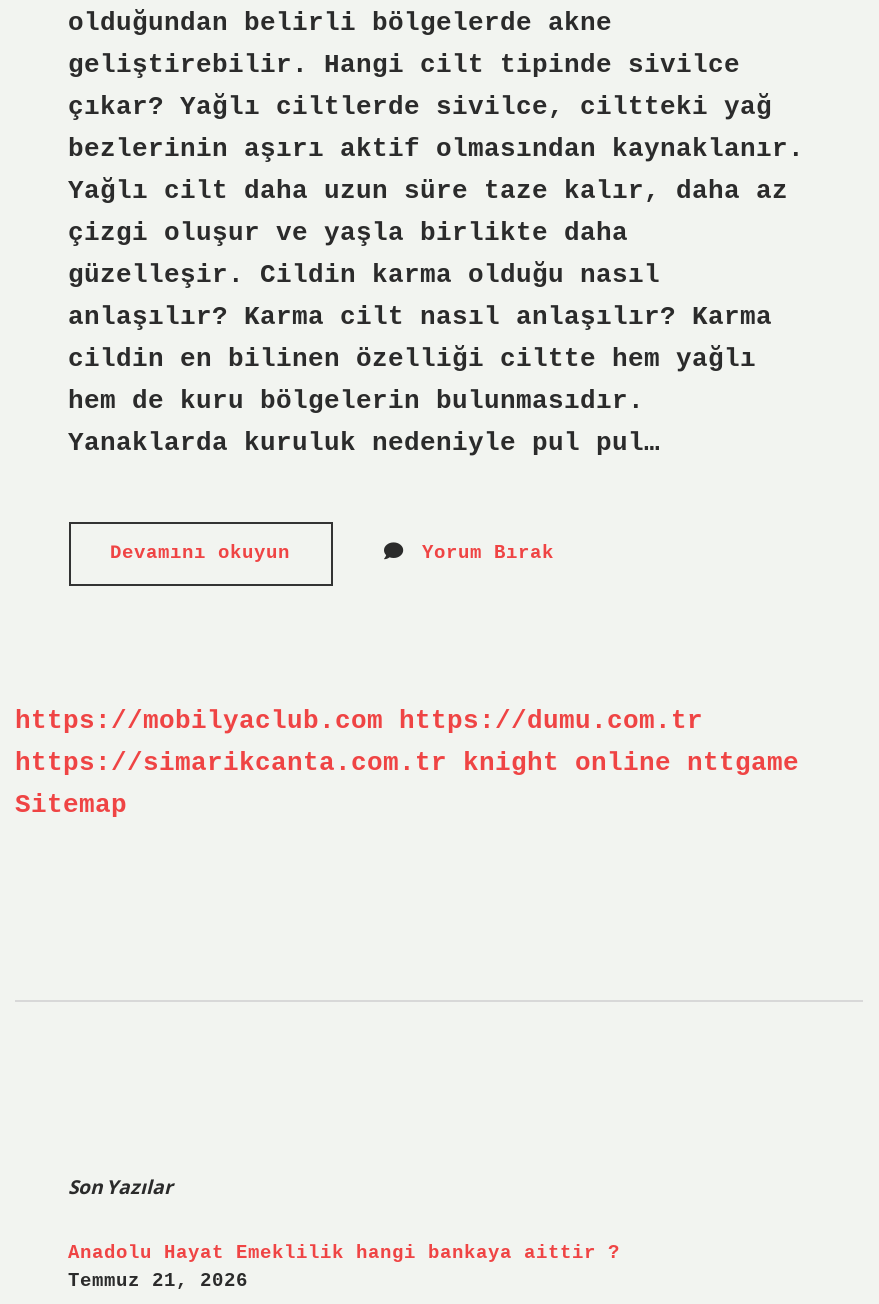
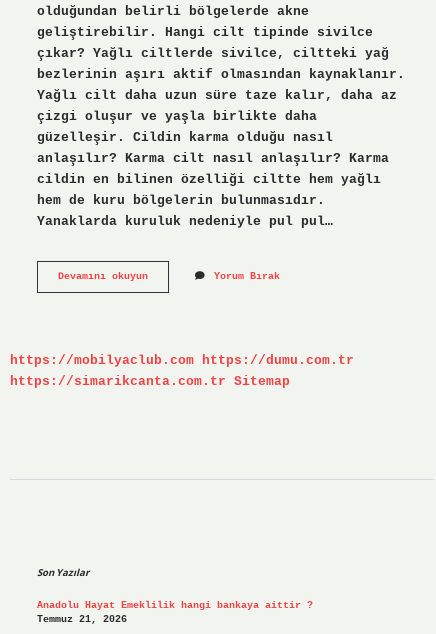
[15,749,799,821] https://simarikcanta.com.tr knight online nttgame | Sitemap -> [10,374,290,389] https://simarikcanta.com.tr Sitemap

